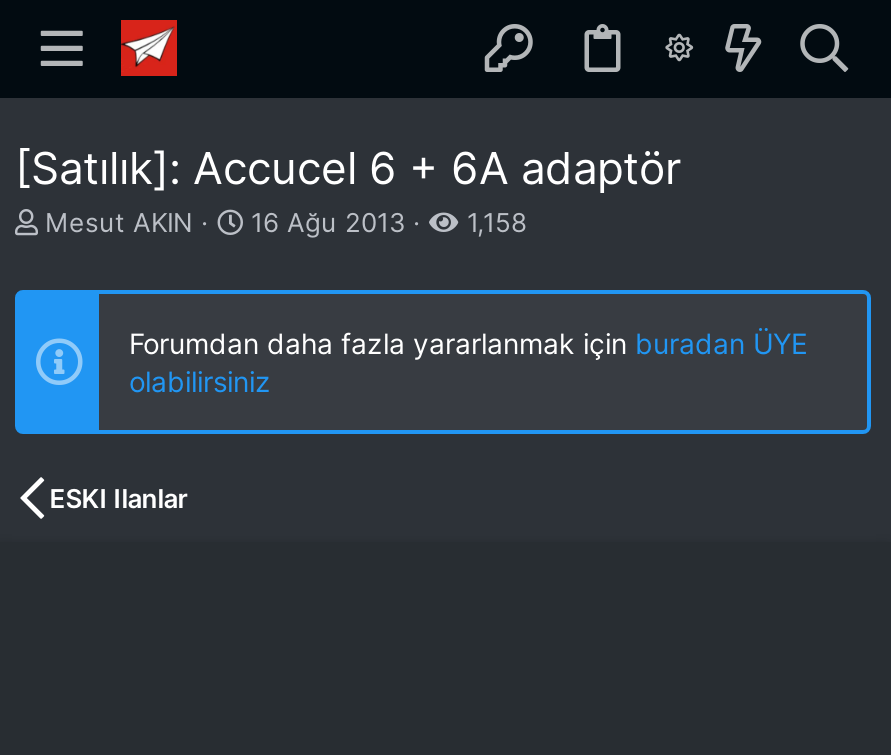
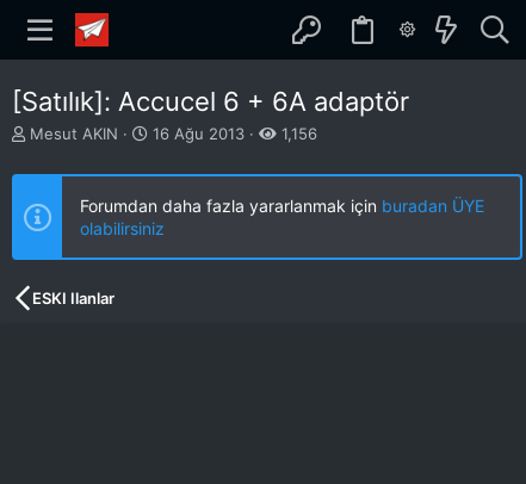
[467,206,527,238] 1,158 -> [281,124,317,143] 1,156

